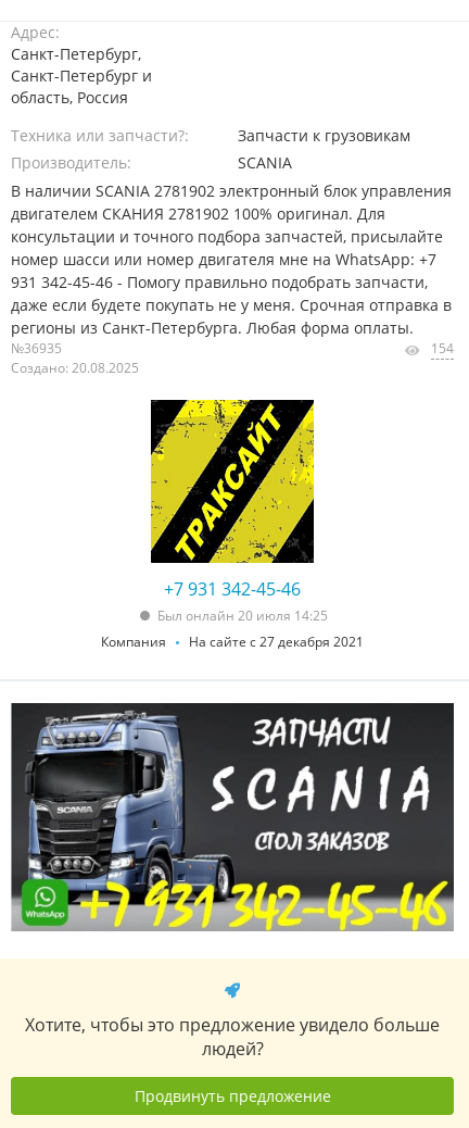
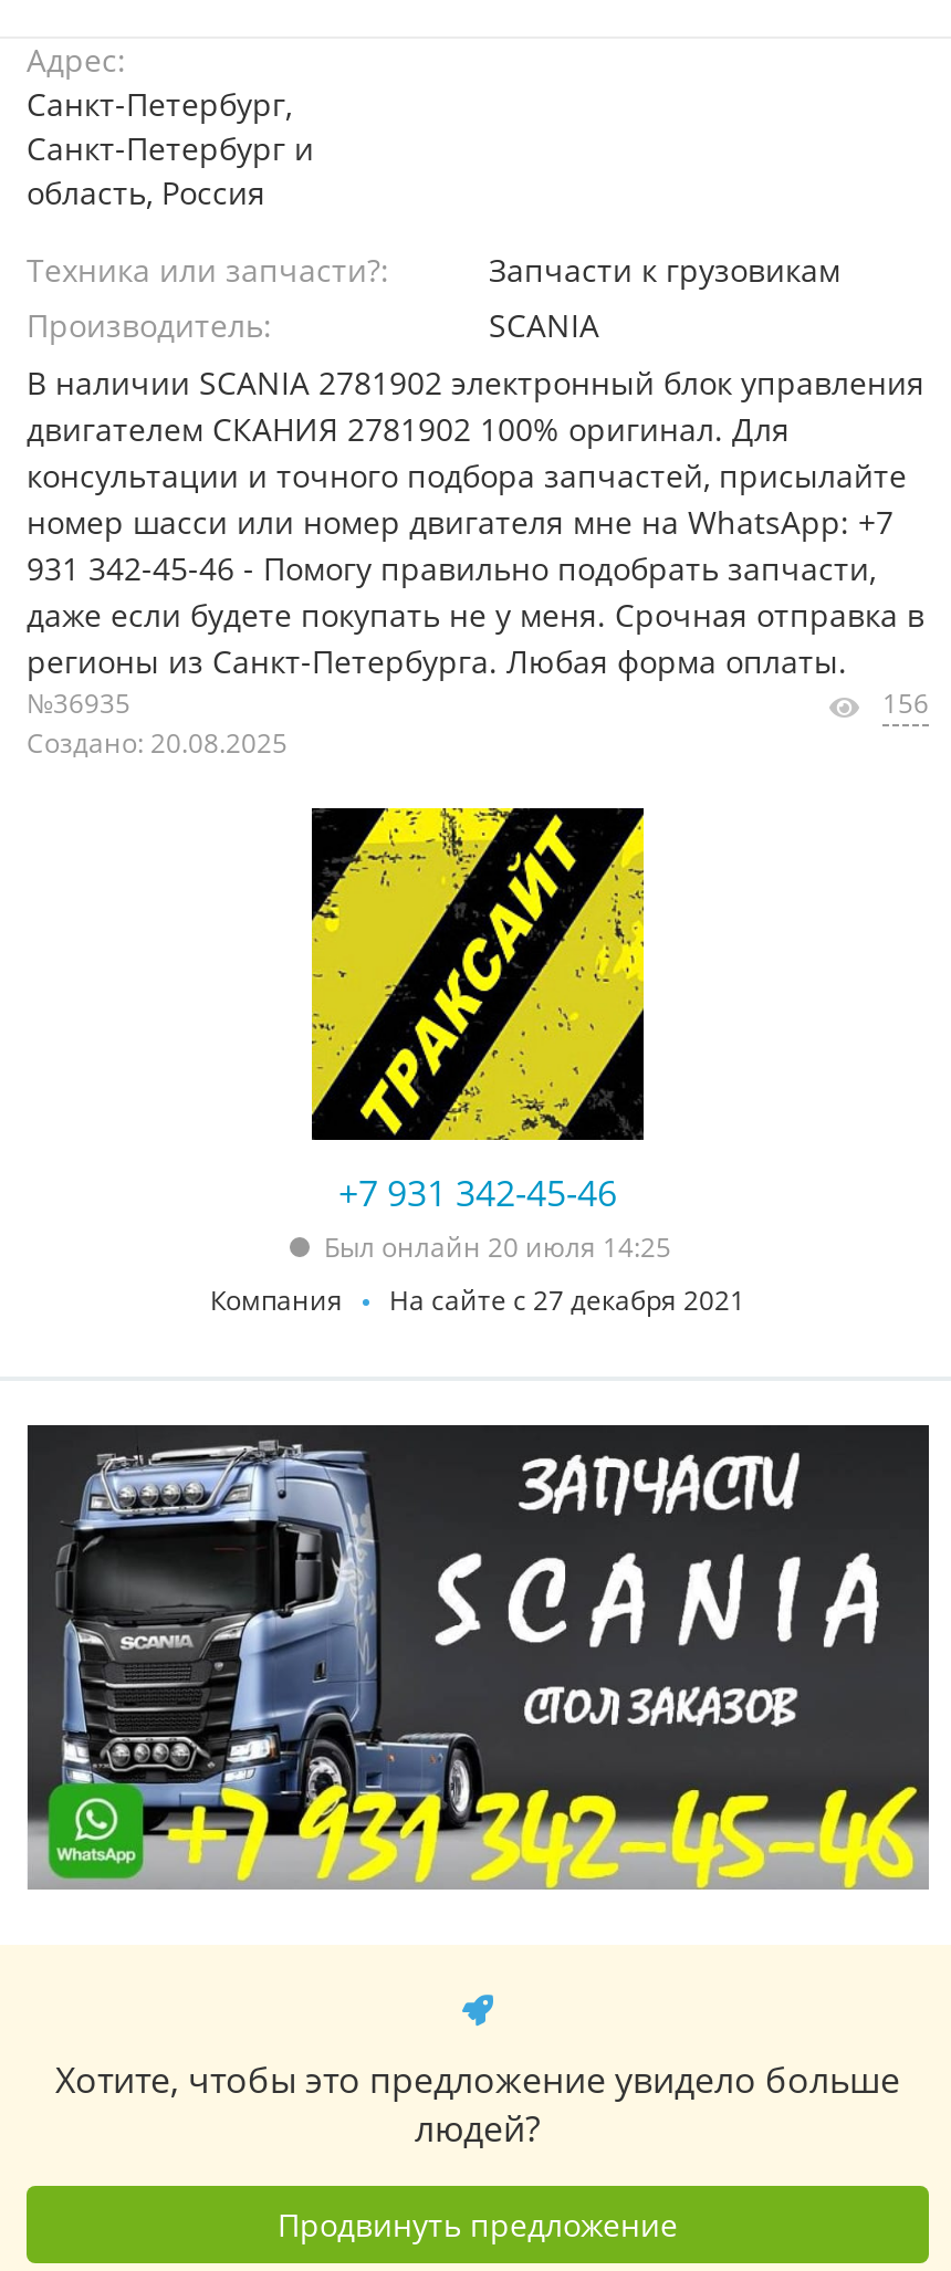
[431,339,454,358] 154 -> [882,684,929,722] 156

